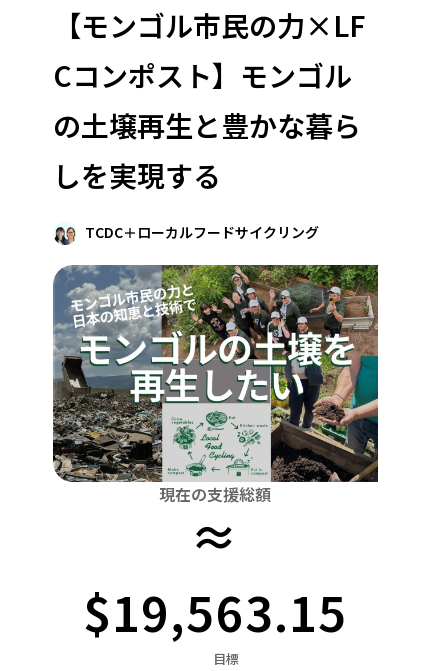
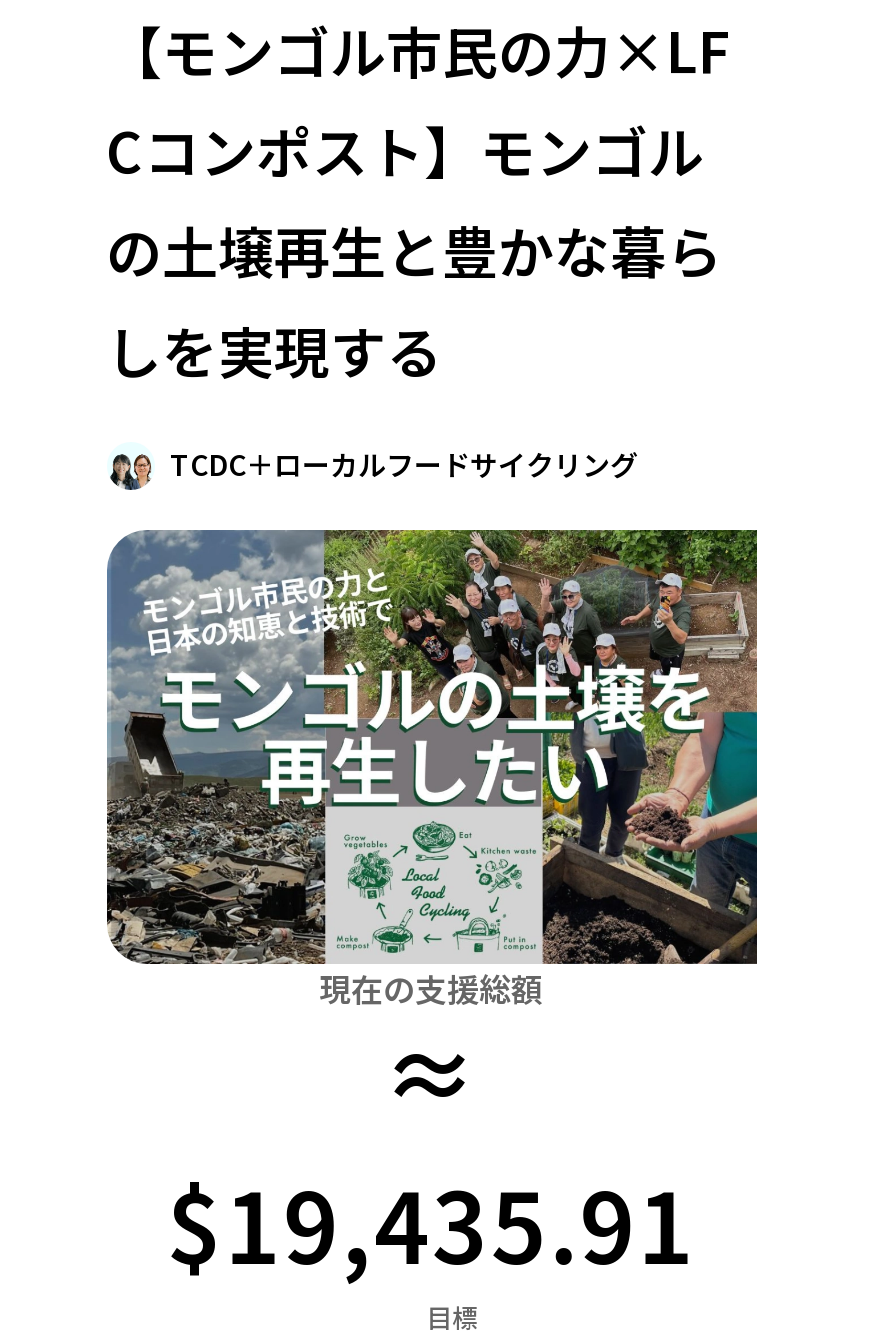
[82,576,347,646] $19,563.15 -> [166,1151,696,1291] $19,435.91

